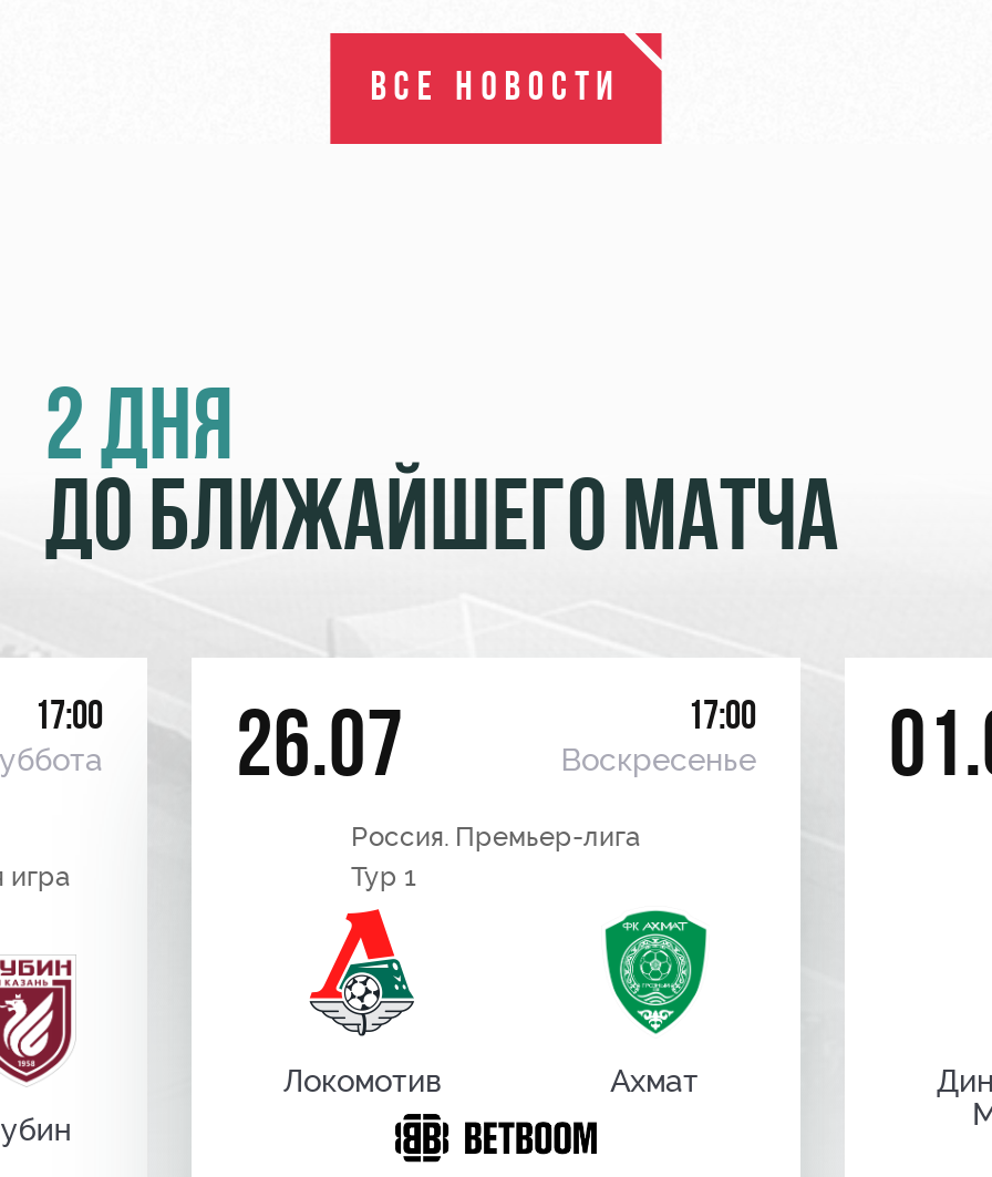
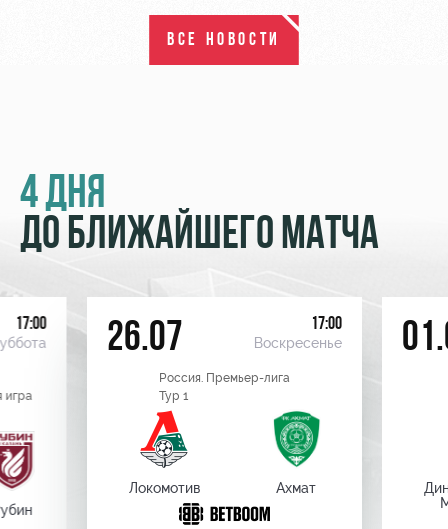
[44,381,232,485] 2 ДНЯ -> [20,172,105,219] 4 ДНЯ

